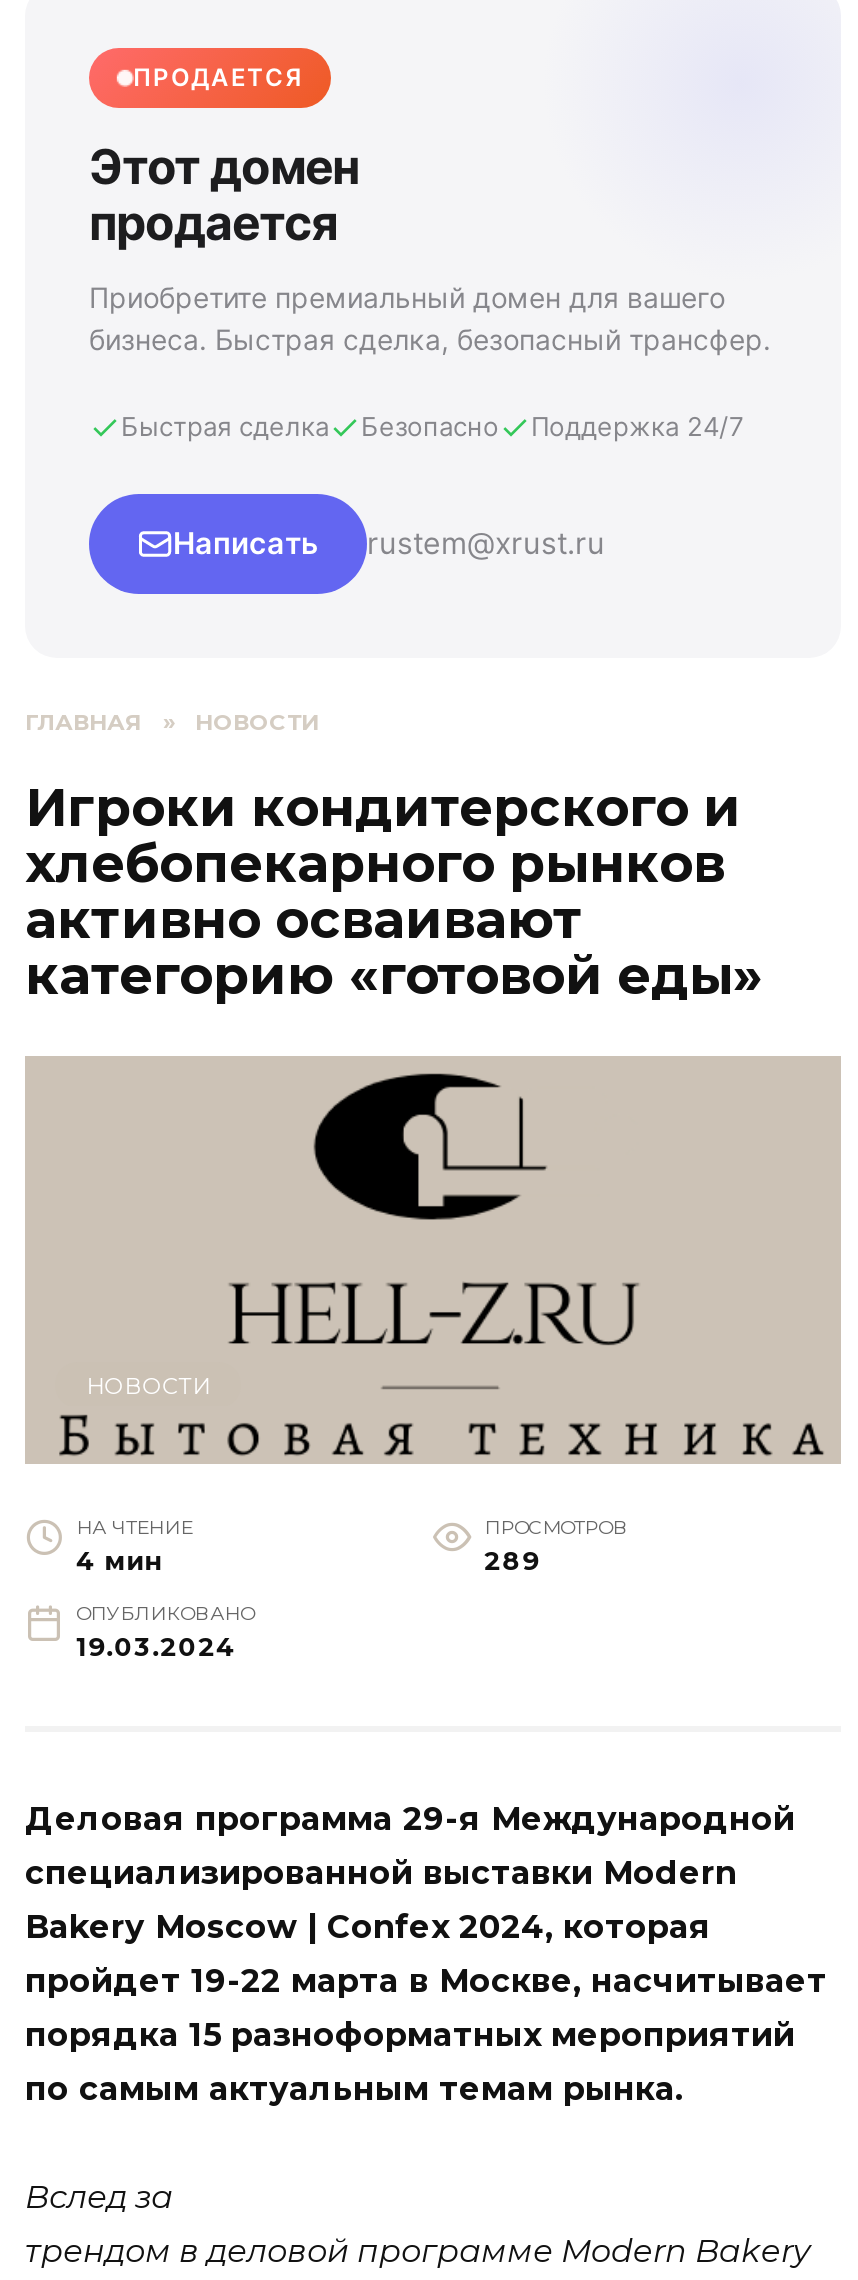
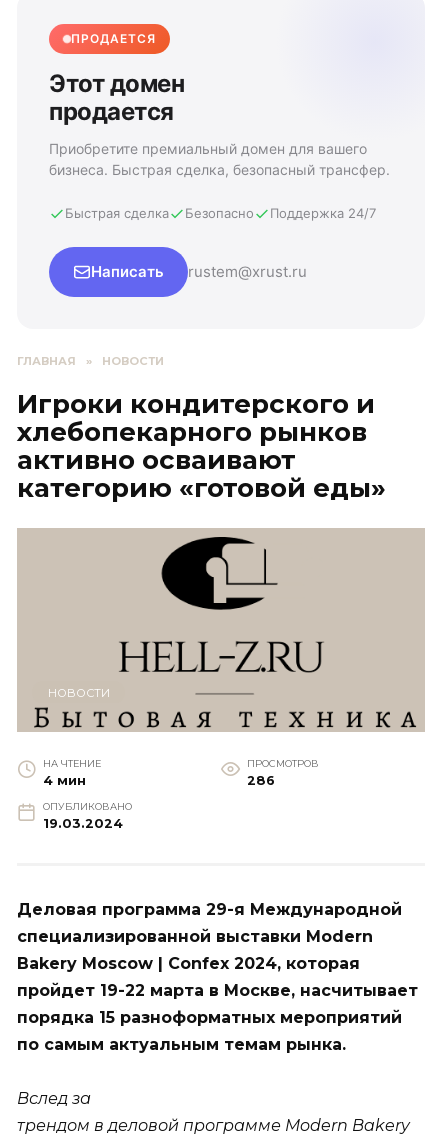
[484,1546,540,1576] 289 -> [247,773,275,788] 286

